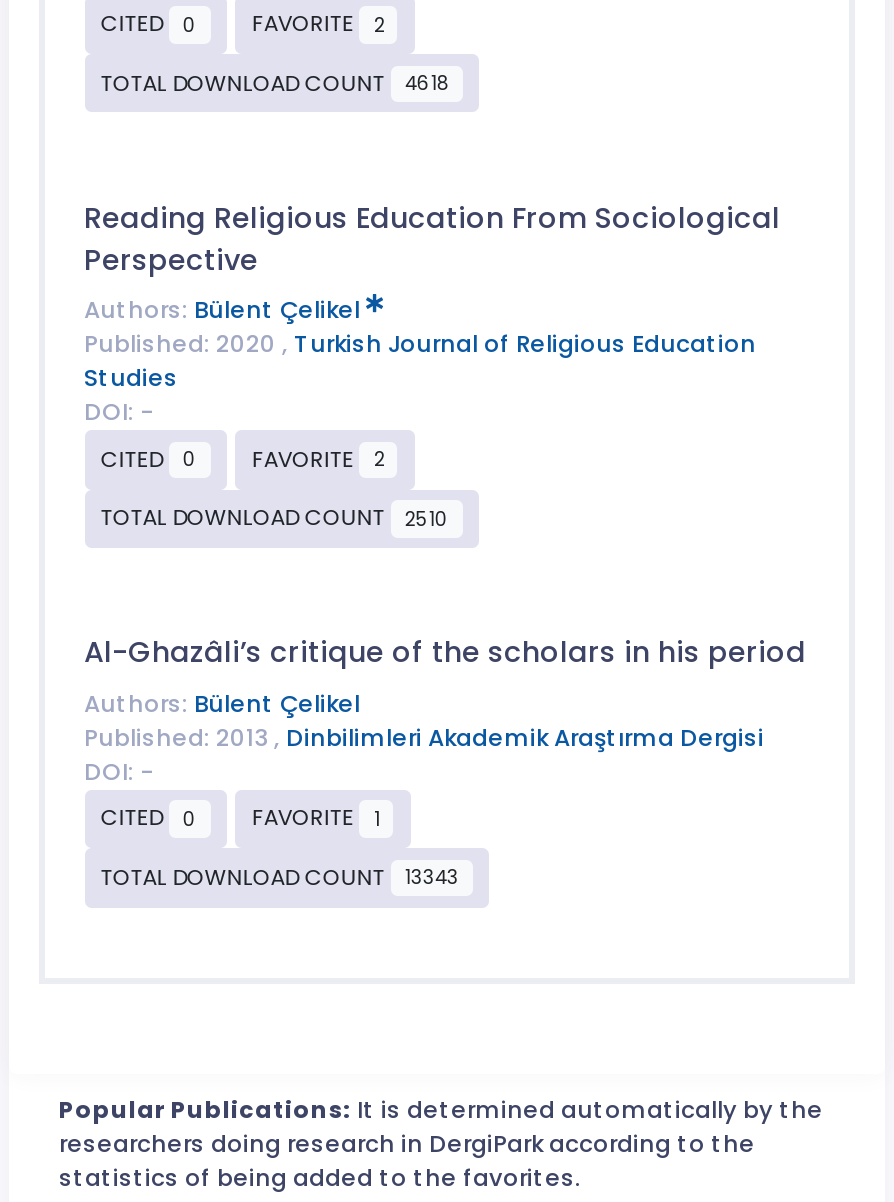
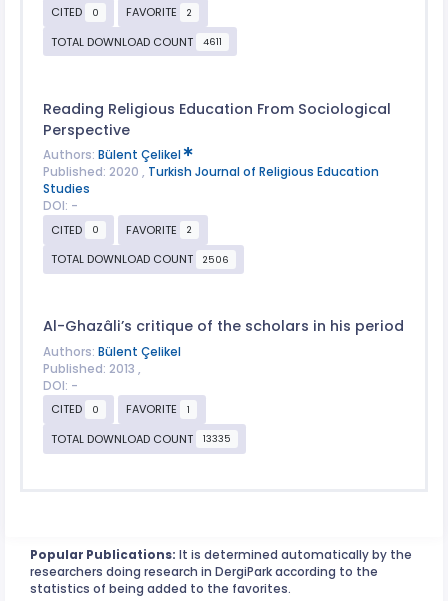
[101,67,449,99] TOTAL DOWNLOAD COUNT 4618 -> [51,33,222,49] TOTAL DOWNLOAD COUNT 4611
[101,502,449,534] TOTAL DOWNLOAD COUNT 2510 -> [51,251,229,267] TOTAL DOWNLOAD COUNT 2506
[84,722,764,754] Published: 2013 , Dinbilimleri Akademik Araştırma Dergisi -> [42,361,140,377] Published: 2013 ,
[101,861,459,893] TOTAL DOWNLOAD COUNT 13343 -> [51,430,231,446] TOTAL DOWNLOAD COUNT 13335

